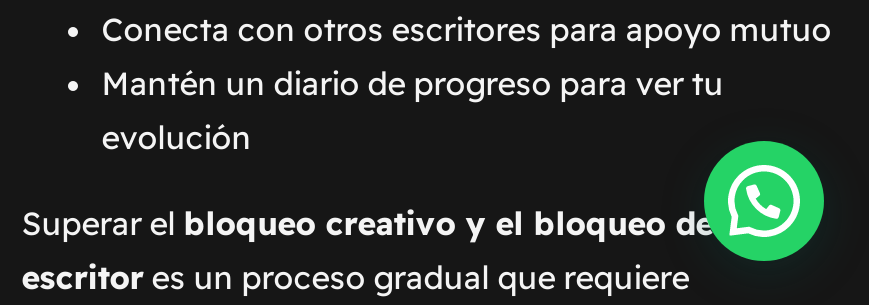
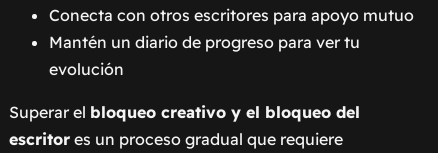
[702,139,826,263] [image] -> none

